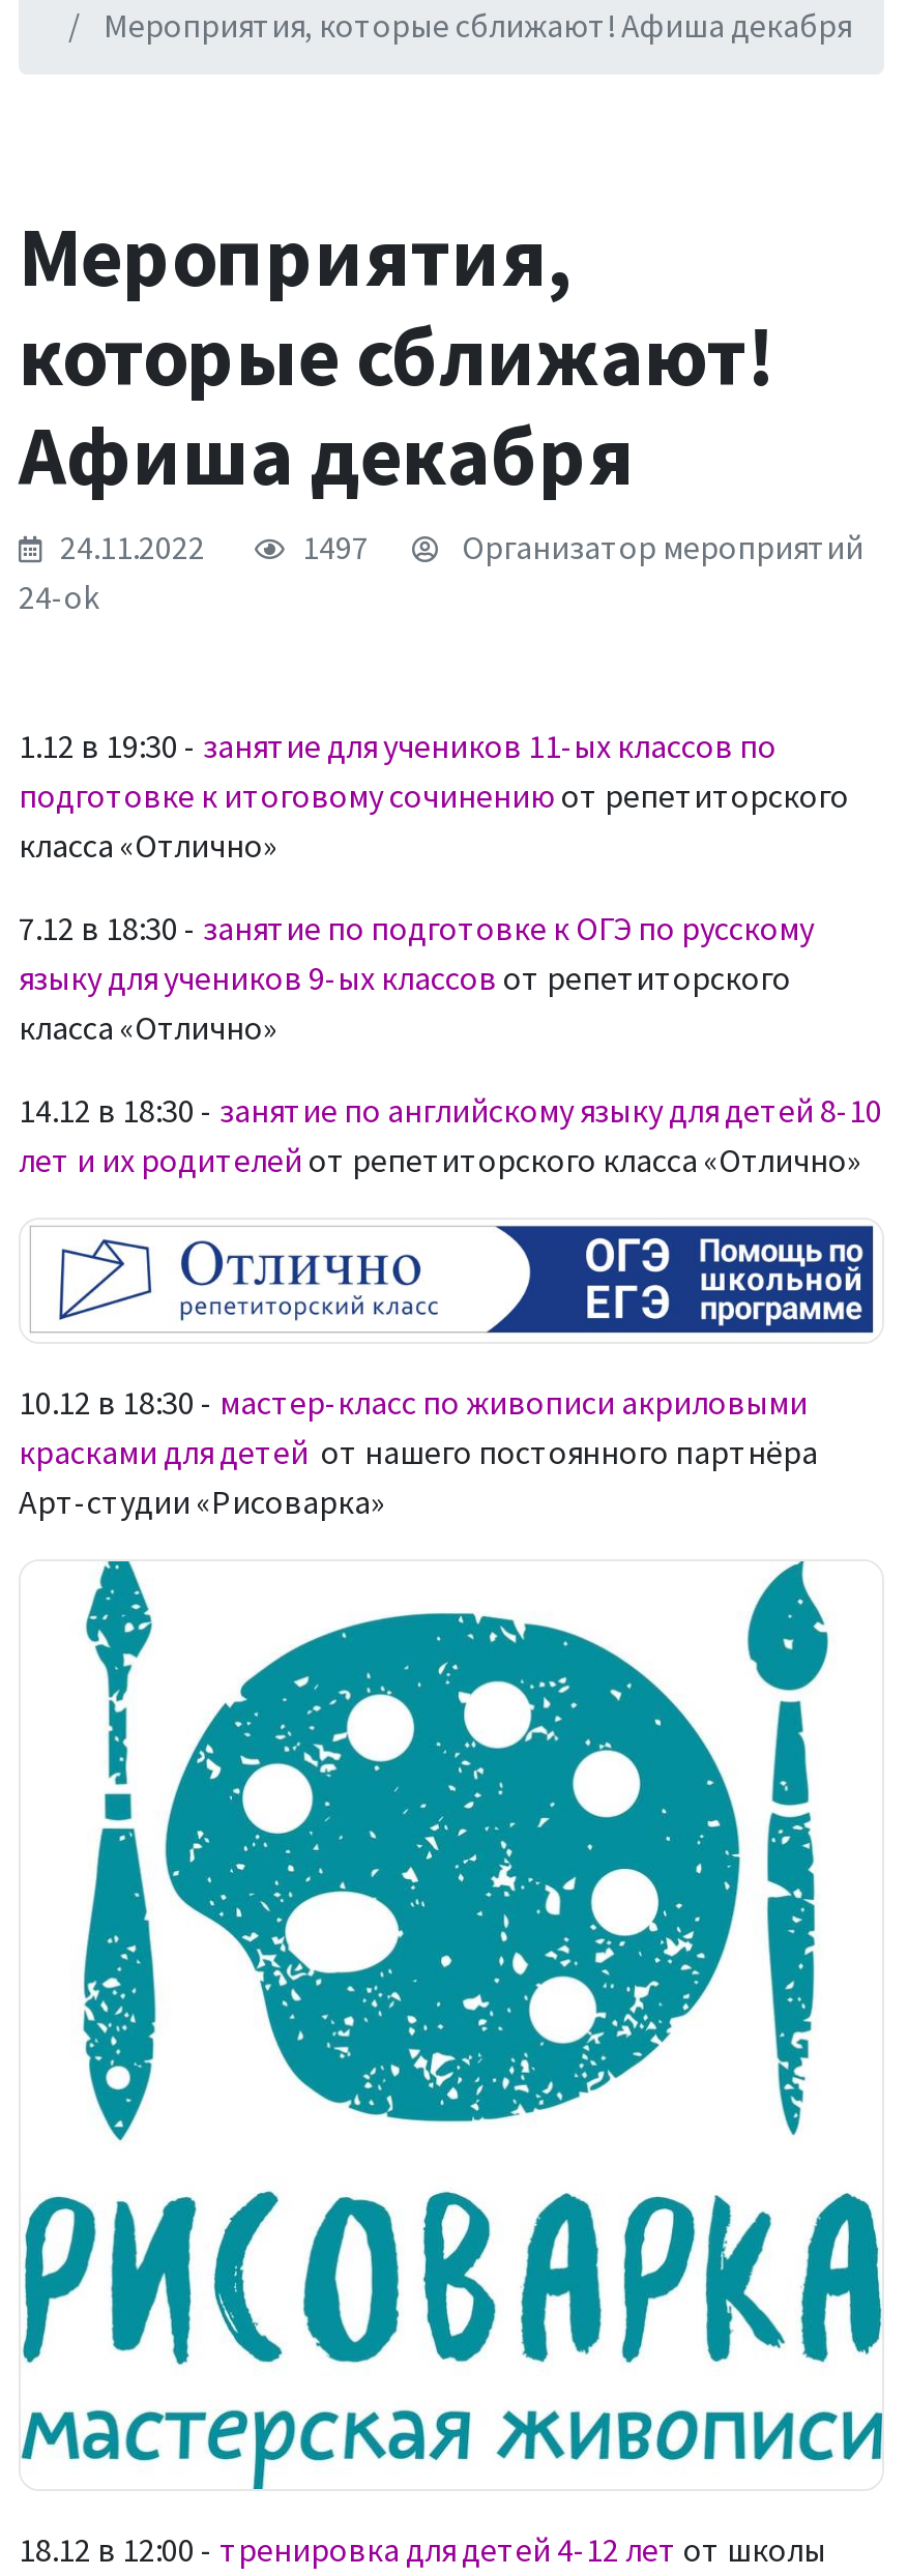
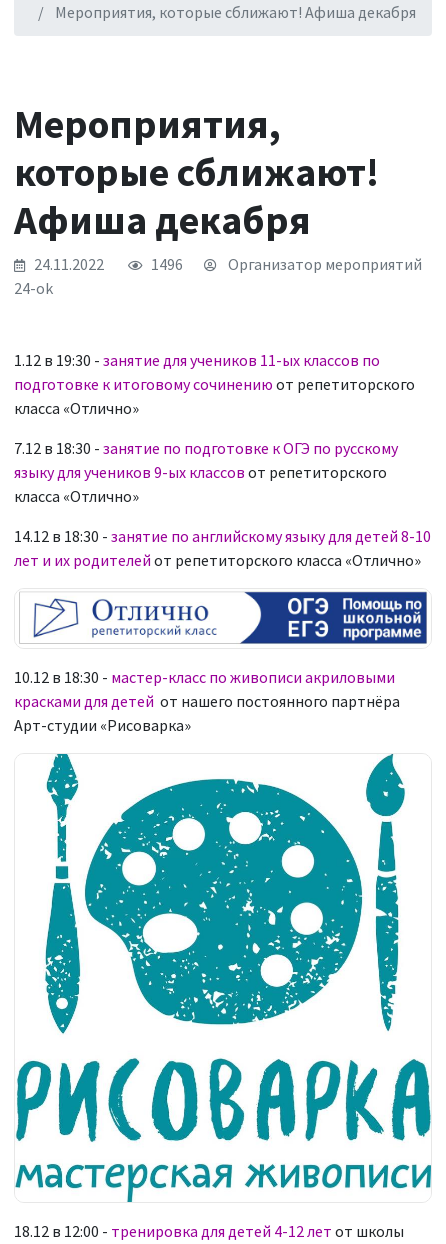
[284,526,863,567] 1497 Организатор мероприятий -> [142,254,422,274] 1496 Организатор мероприятий

